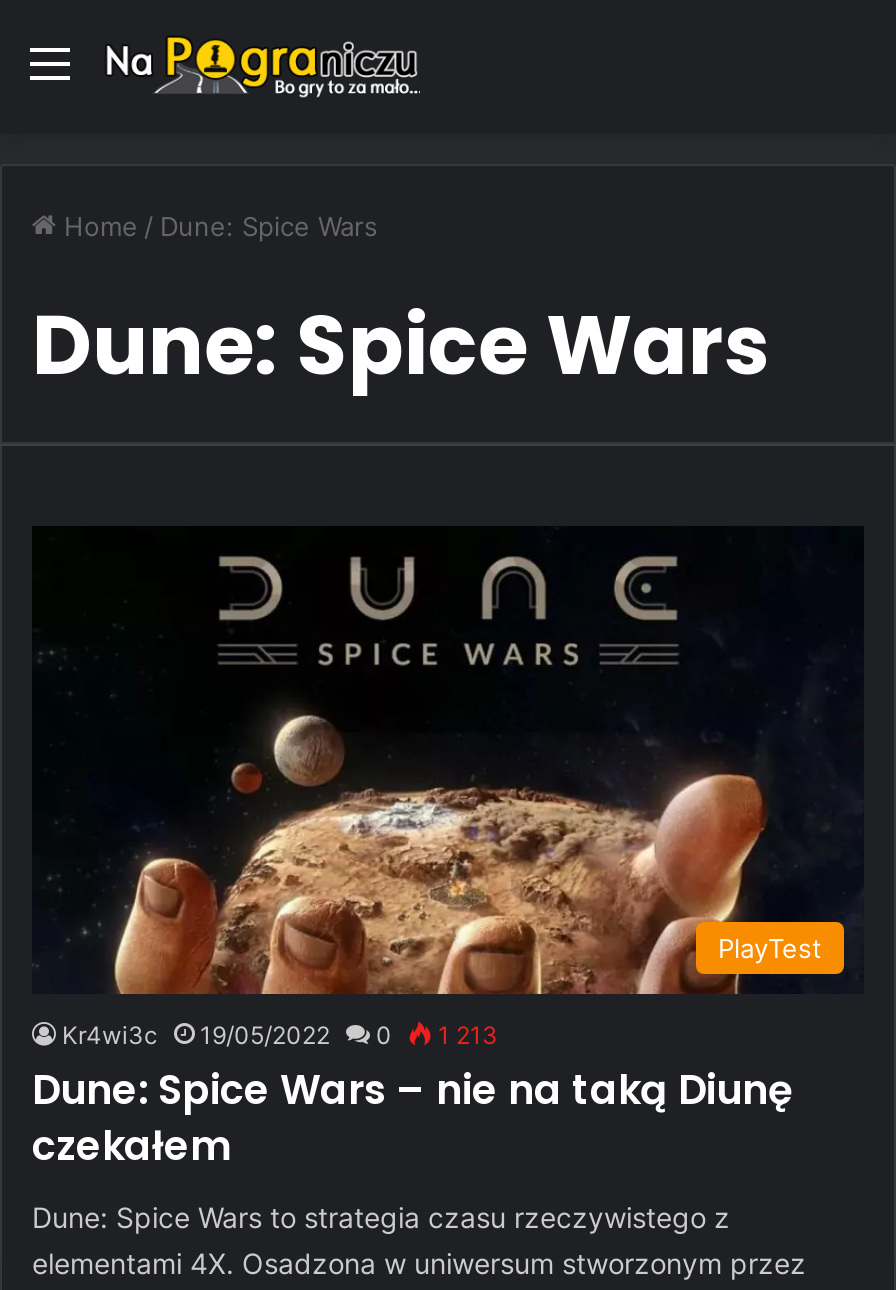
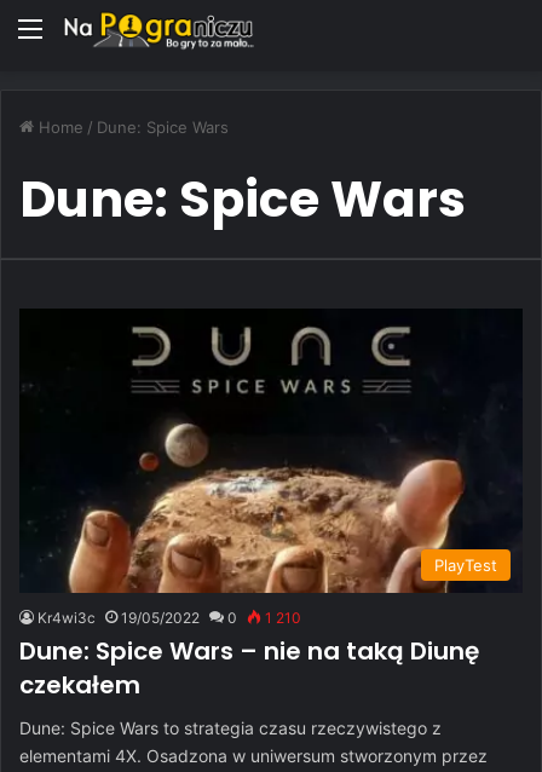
[62,1021,498,1051] Kr4wi3c 19/05/2022 0 1 213 -> [38,609,301,627] Kr4wi3c 19/05/2022 0 1 210

